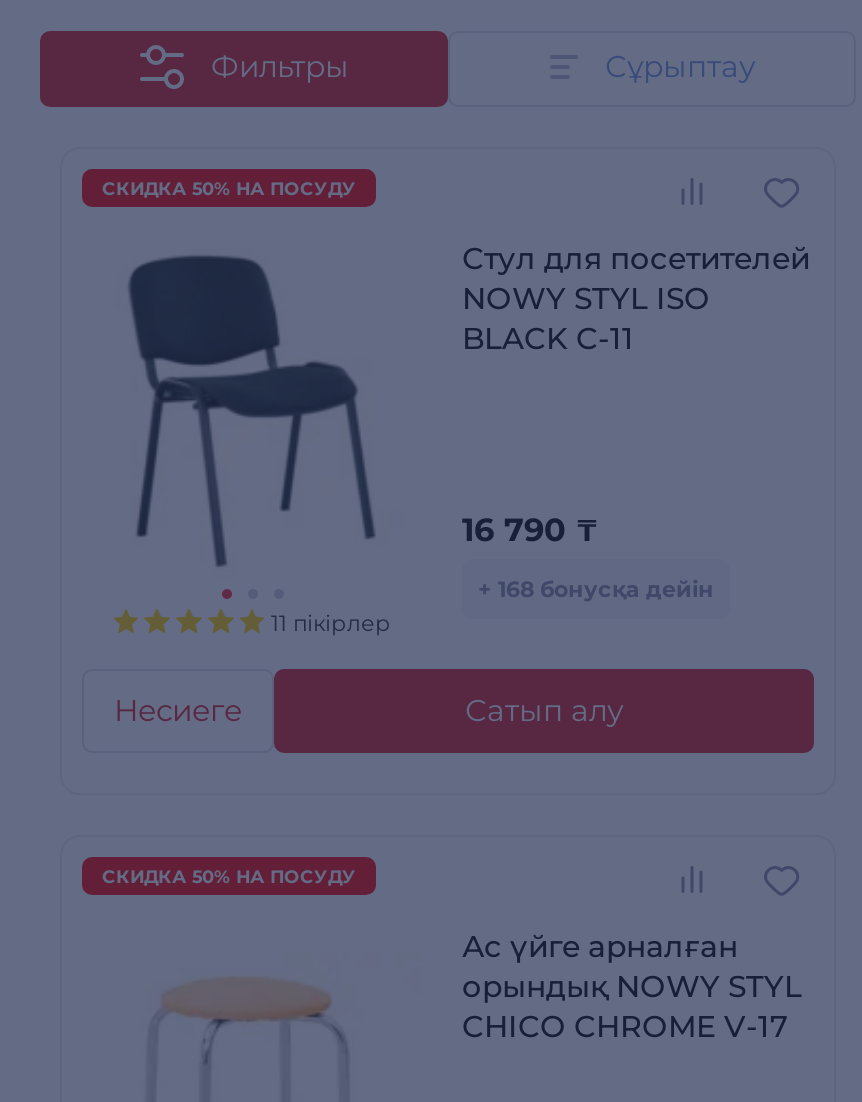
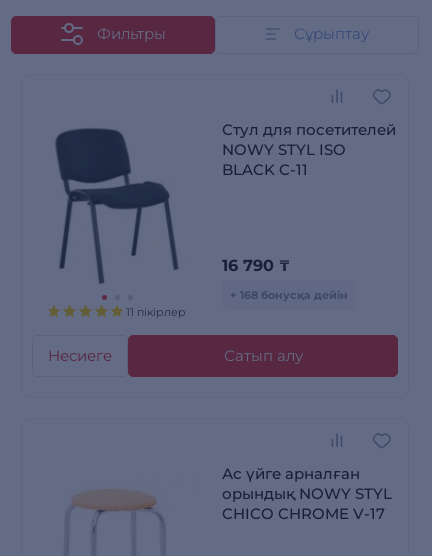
[102,177,356,199] СКИДКА 50% НА ПОСУДУ -> none
[102,865,356,887] СКИДКА 50% НА ПОСУДУ -> none

